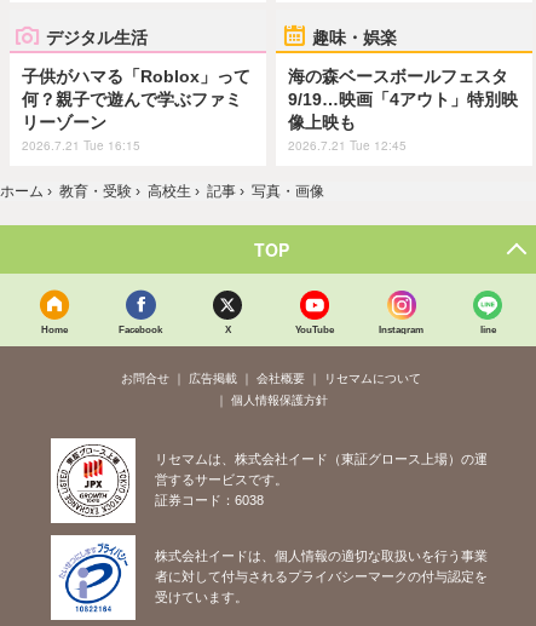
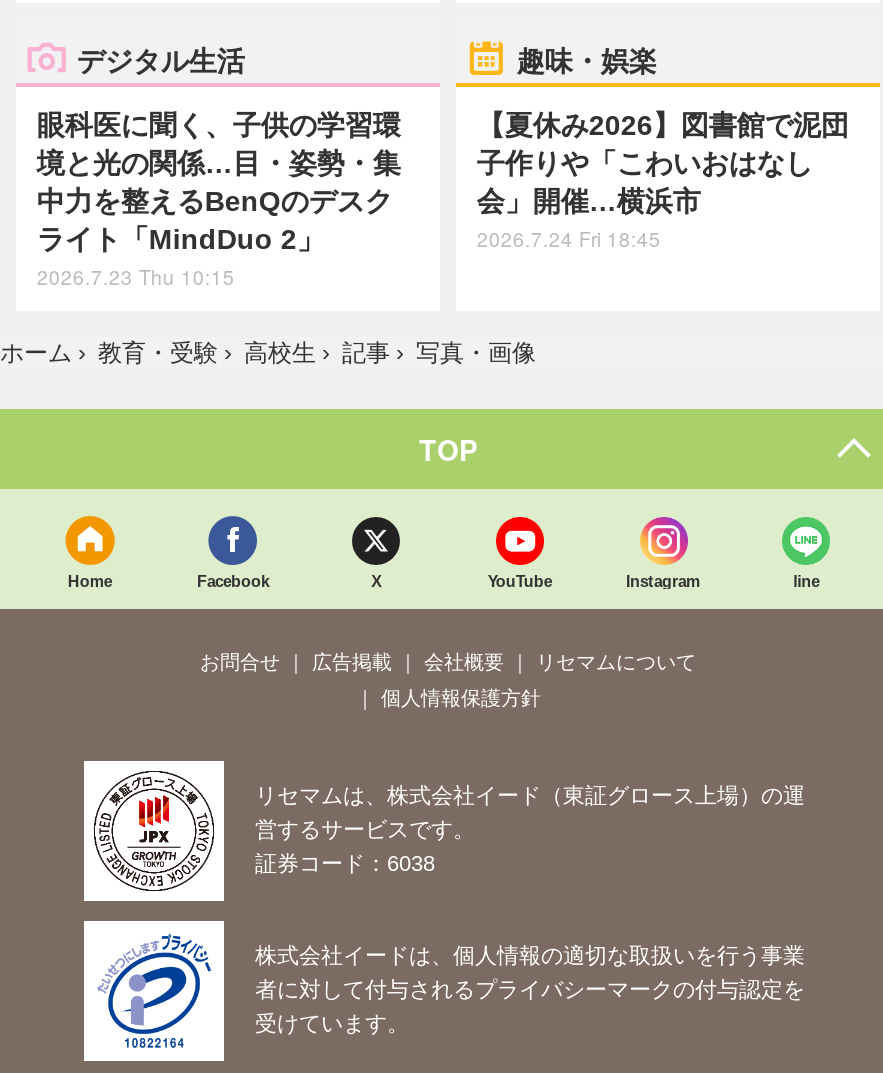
[22,67,251,154] 子供がハマる「Roblox」って | 何？親子で遊んで学ぶファミ | リーゾーン | 2026.7.21 Tue 16:15 -> [37,109,401,291] 眼科医に聞く、子供の学習環 | 境と光の関係…目・姿勢・集 | 中力を整えるBenQのデスク | ライト「MindDuo 2」 | 2026.7.23 Thu 10:15
[288,67,518,154] 海の森ベースボールフェスタ | 9/19…映画「4アウト」特別映 | 像上映も | 2026.7.21 Tue 12:45 -> [477,109,849,253] 【夏休み2026】図書館で泥団 | 子作りや「こわいおはなし | 会」開催…横浜市 | 2026.7.24 Fri 18:45

